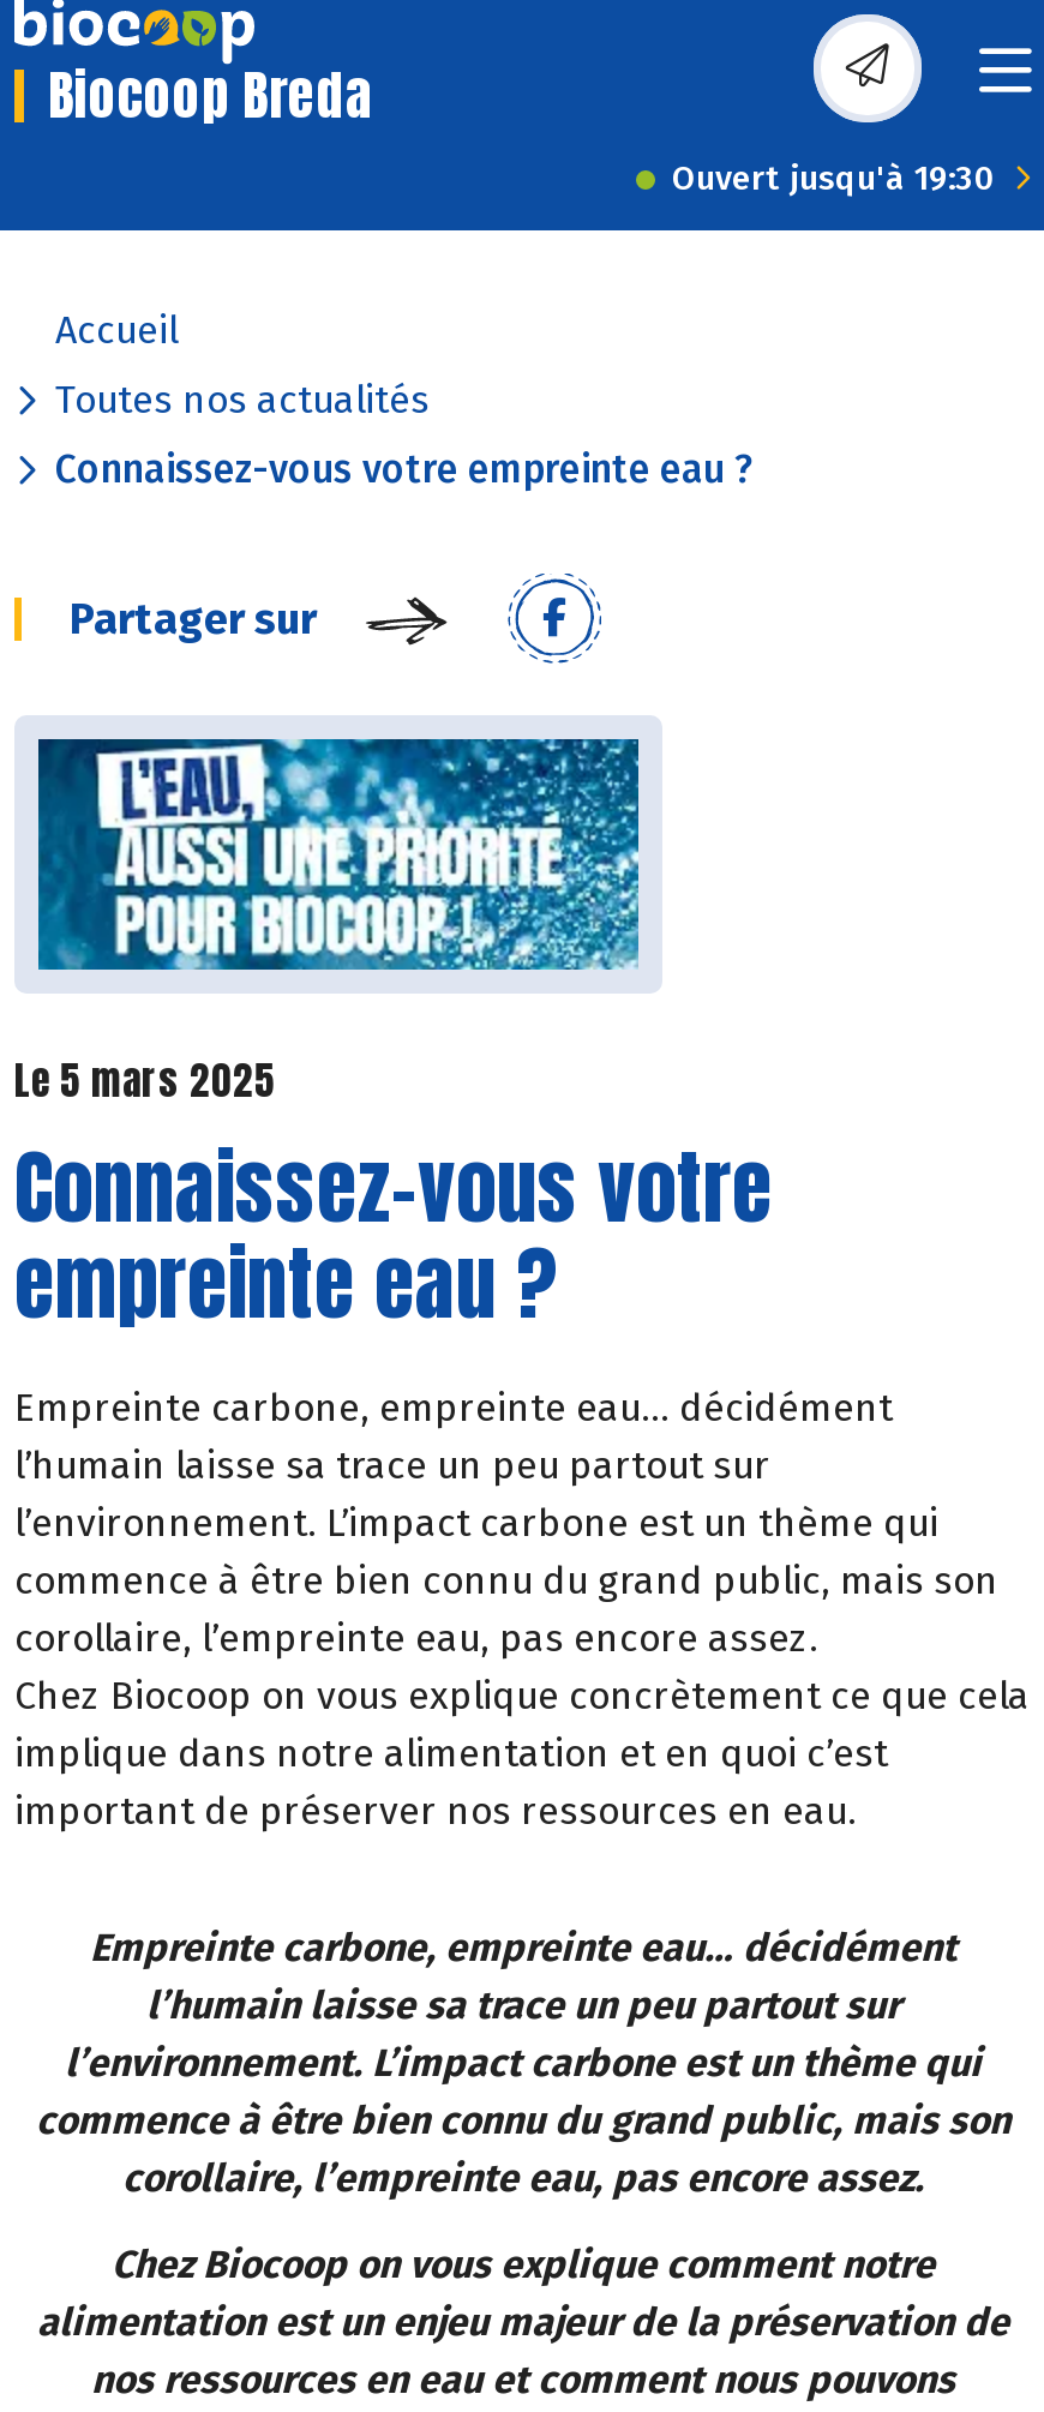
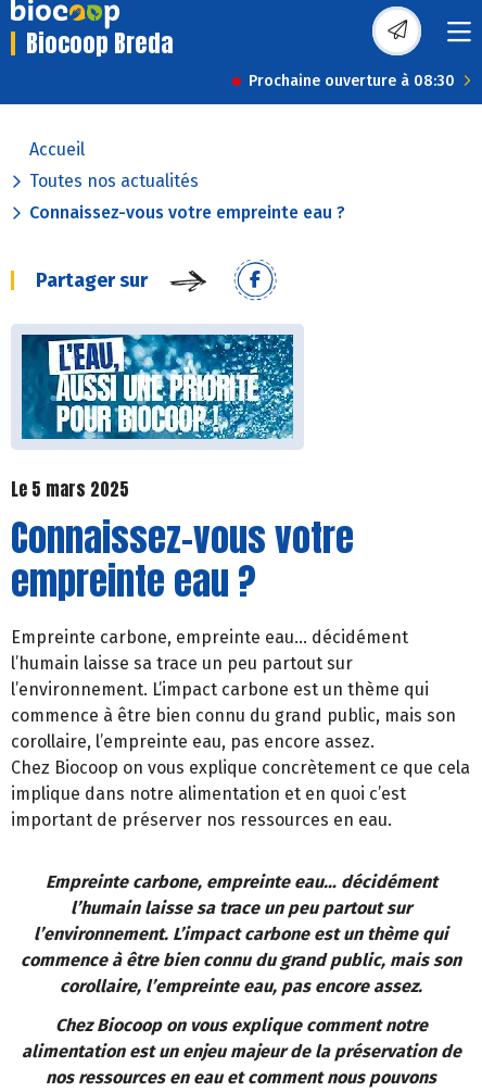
[672,158,996,199] Ouvert jusqu'à 19:30 -> [249,72,455,90] Prochaine ouverture à 08:30

